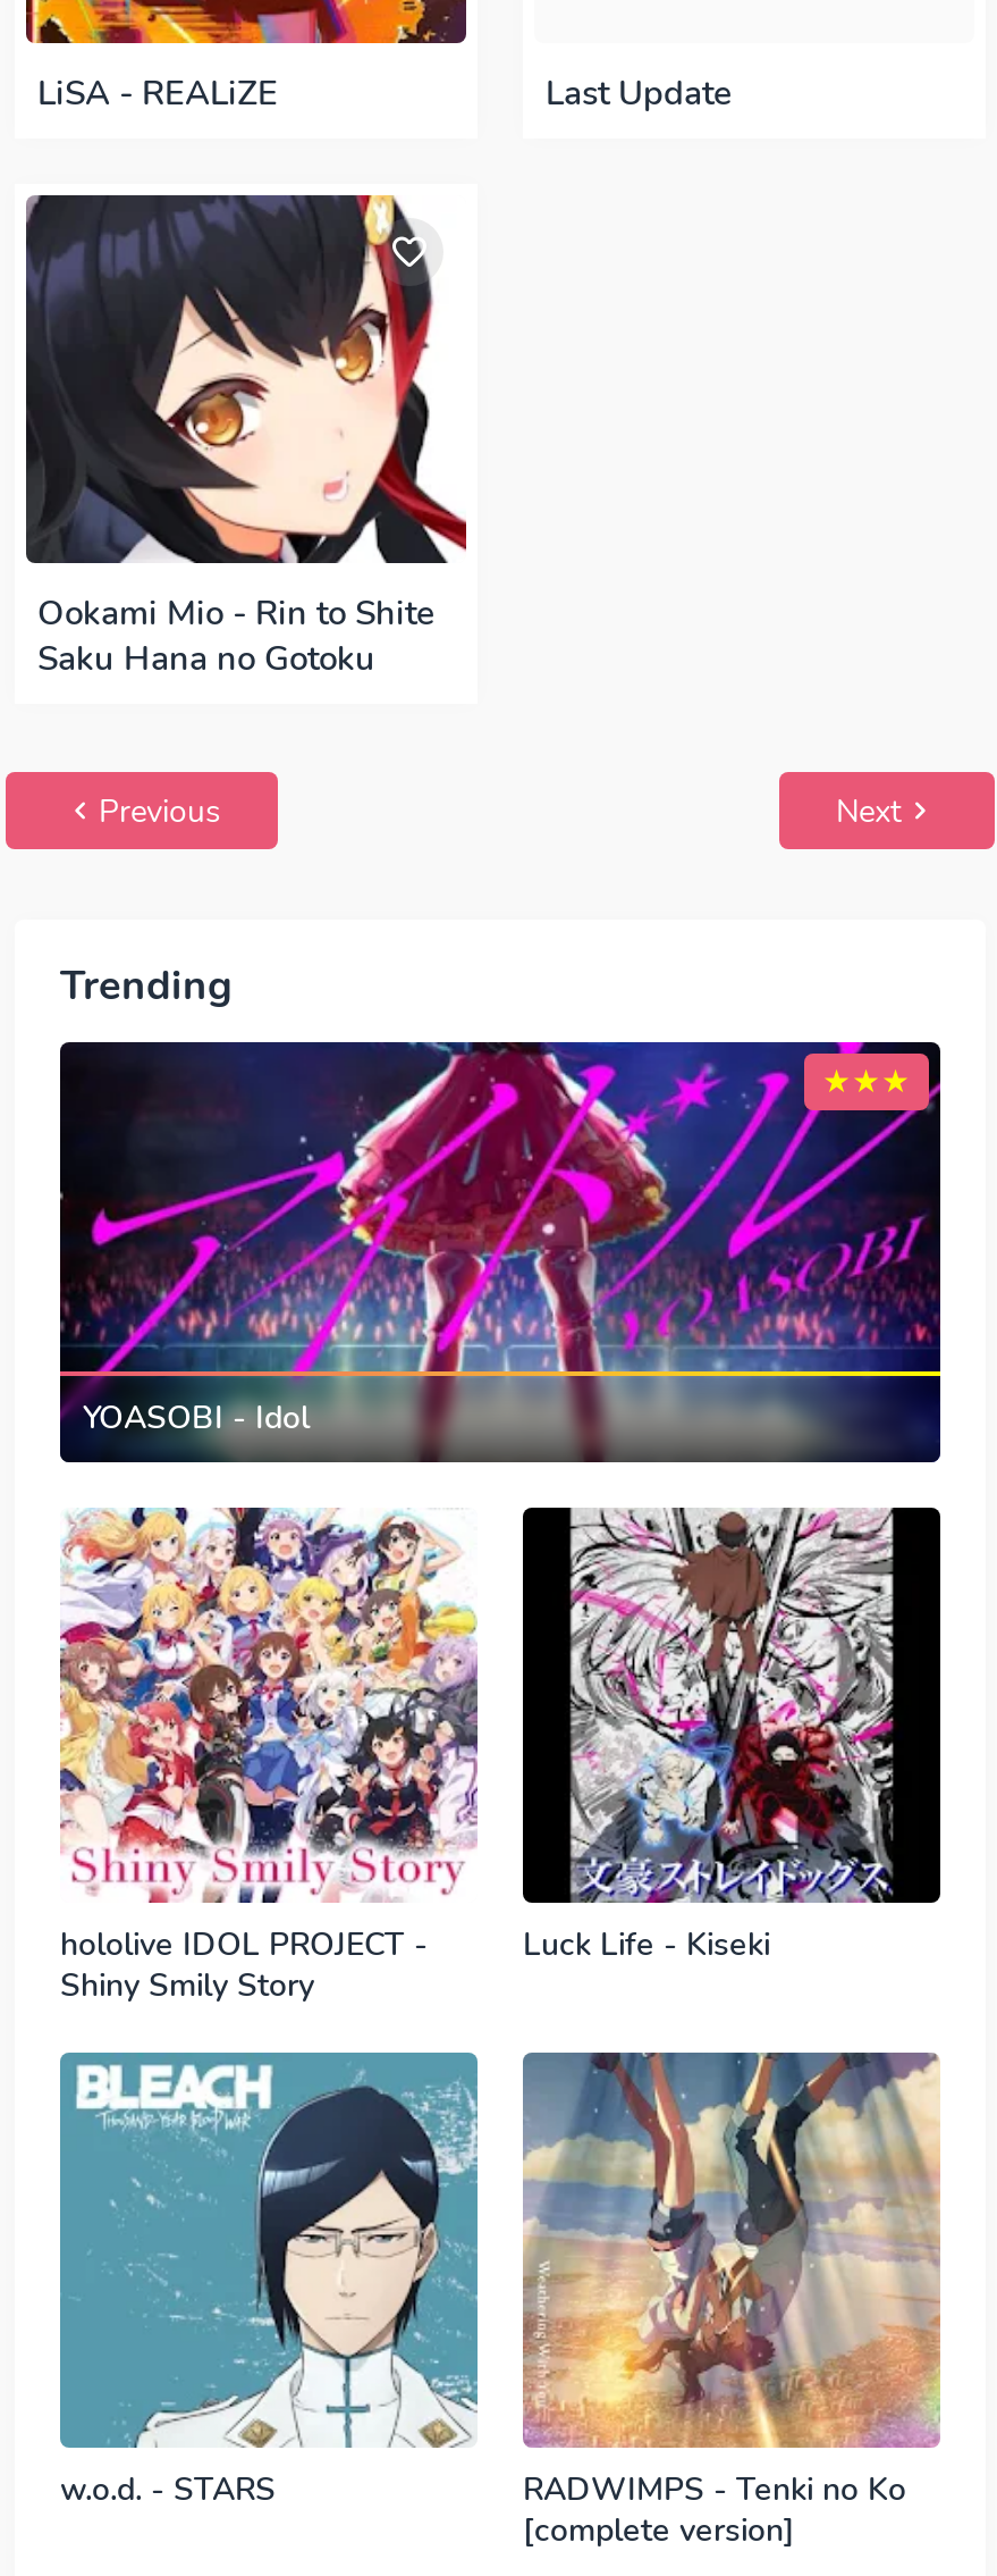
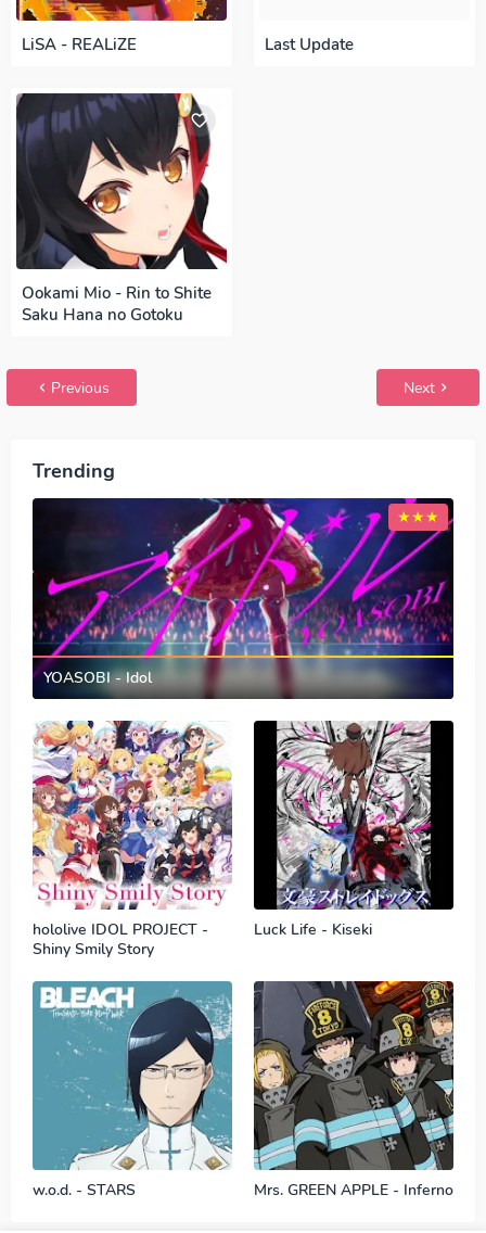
[521,2050,940,2551] [image] | RADWIMPS - Tenki no Ko | [complete version] -> [253,980,455,1200] [image] | Mrs. GREEN APPLE - Inferno

